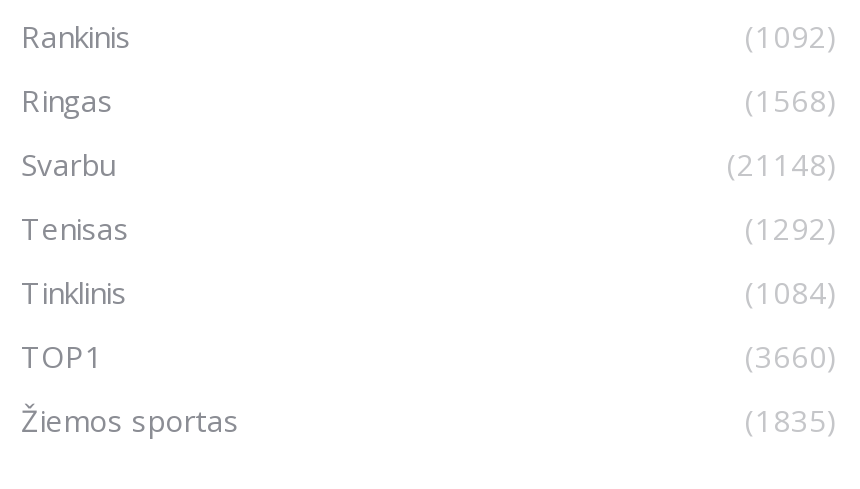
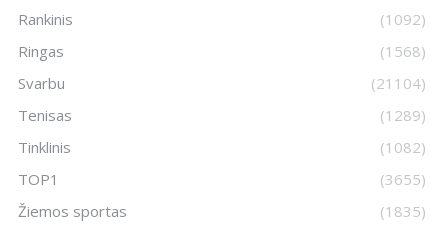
[727,144,837,184] (21148) -> [371,73,426,93] (21104)
[745,208,837,248] (1292) -> [380,105,426,125] (1289)
[745,272,837,312] (1084) -> [380,137,426,157] (1082)
[745,336,837,376] (3660) -> [380,169,426,189] (3655)

